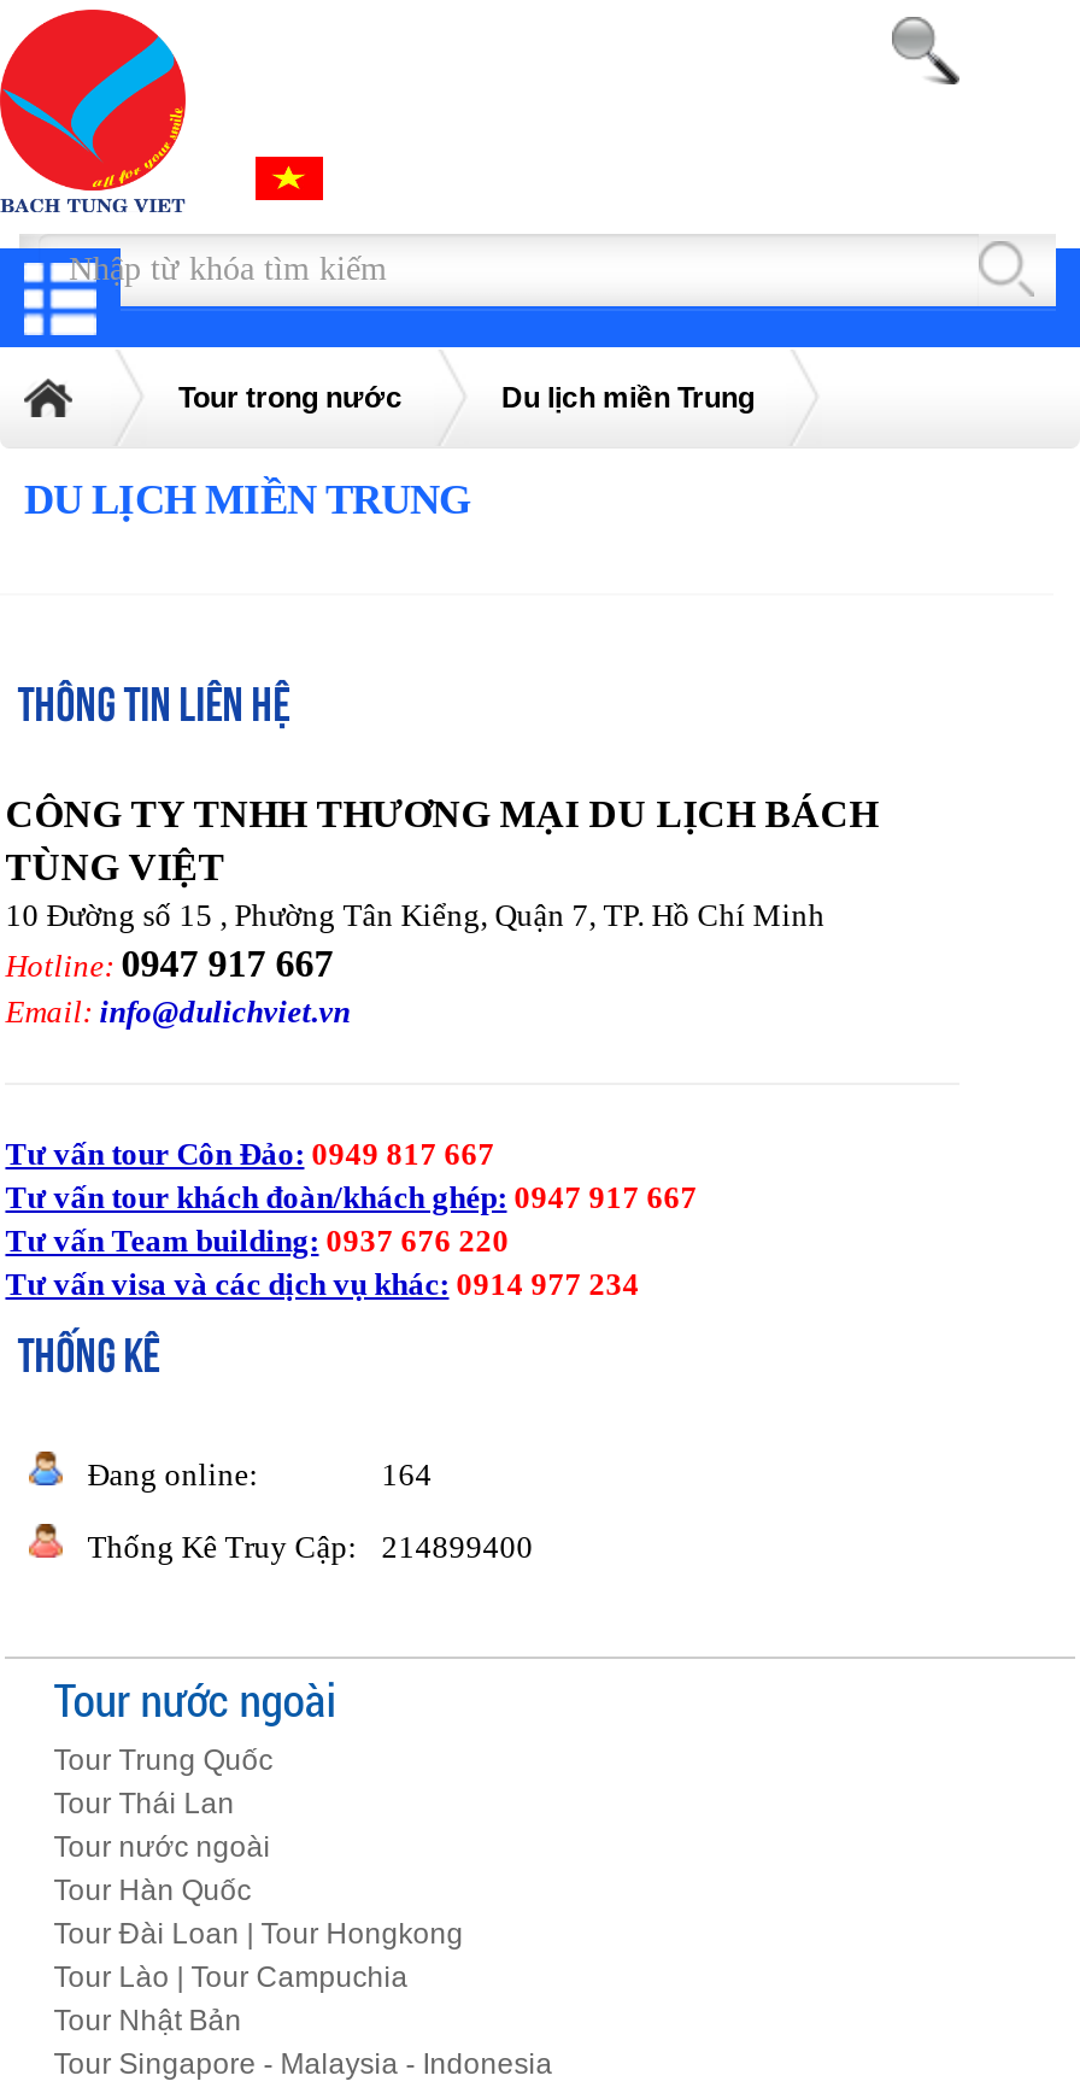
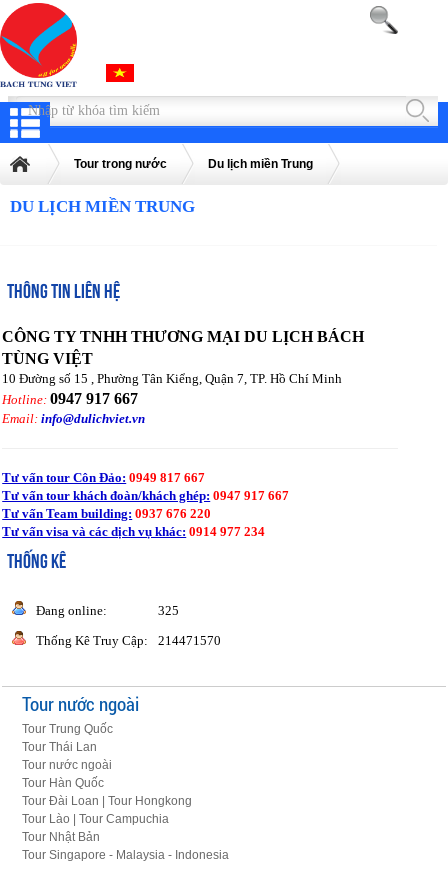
[381,1457,432,1494] 164 -> [158,603,179,618] 325
[87,1530,533,1566] Thống Kê Truy Cập: 214899400 -> [36,633,221,648] Thống Kê Truy Cập: 214471570

